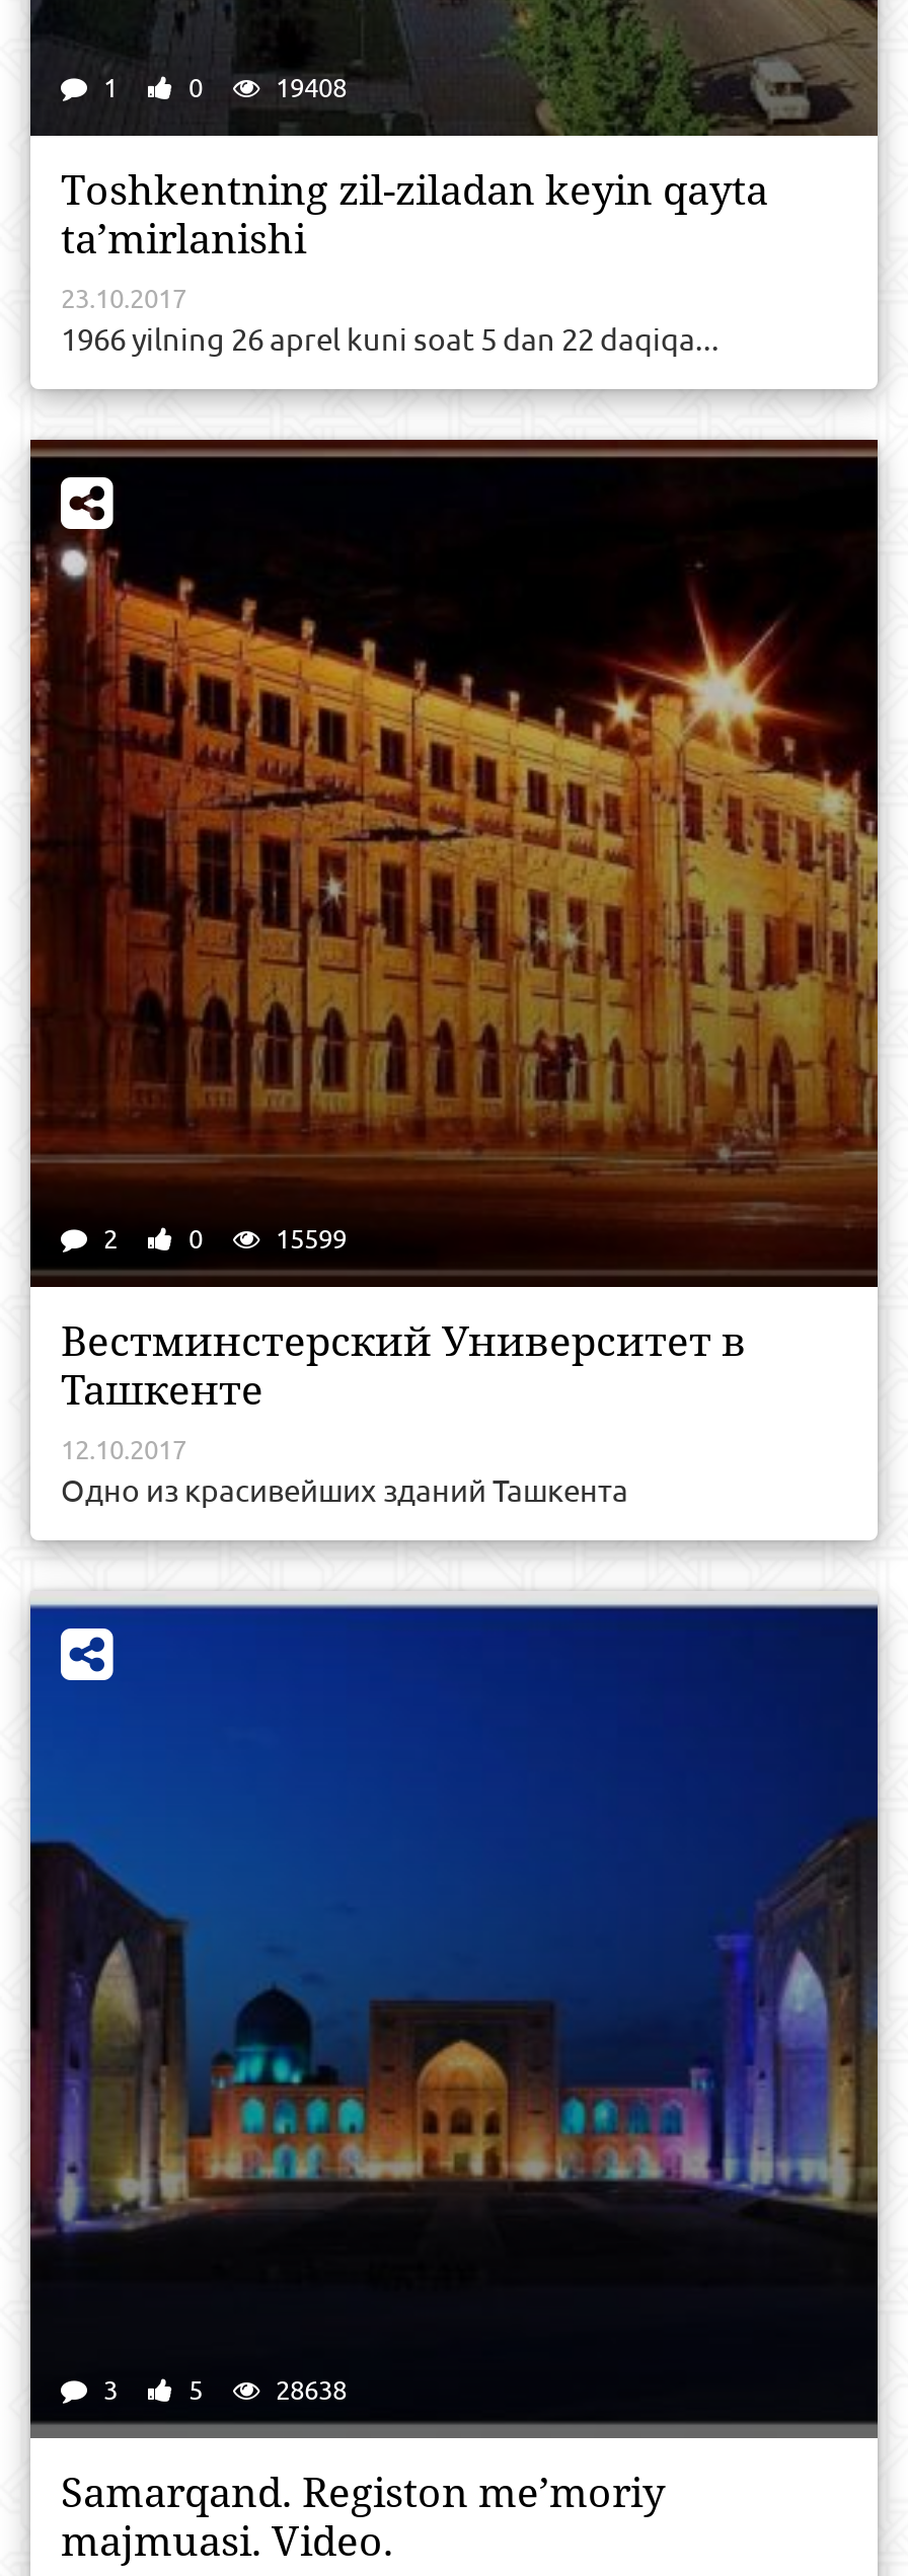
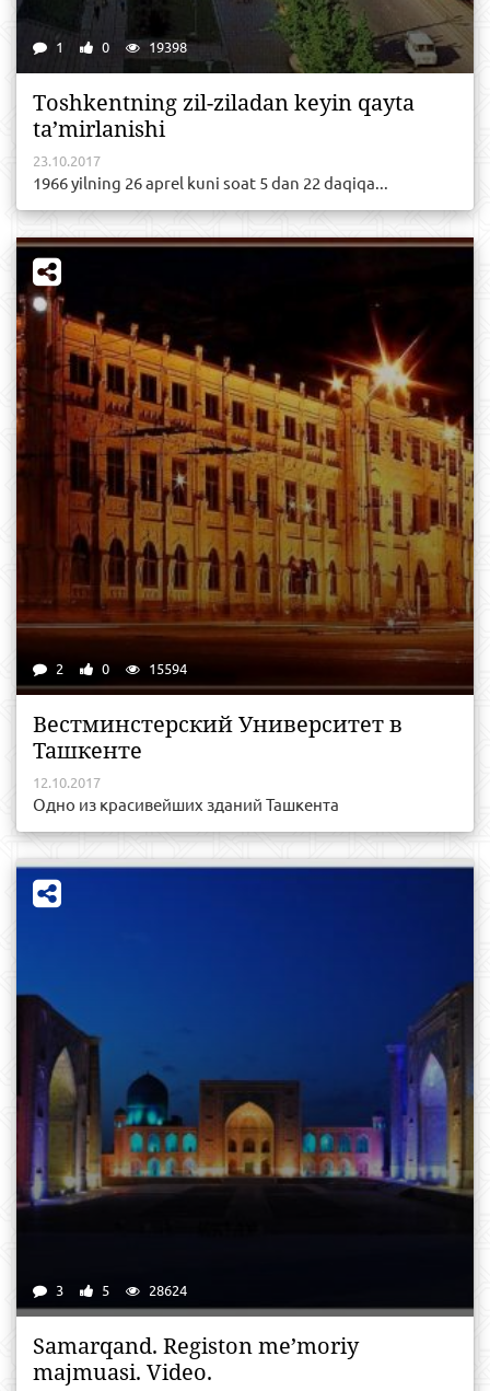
[97,69,347,103] 1 0 19408 -> [52,37,187,56] 1 0 19398
[97,1220,347,1255] 2 0 15599 -> [52,659,187,677] 2 0 15594
[97,2371,347,2406] 3 5 28638 -> [52,1280,187,1299] 3 5 28624

